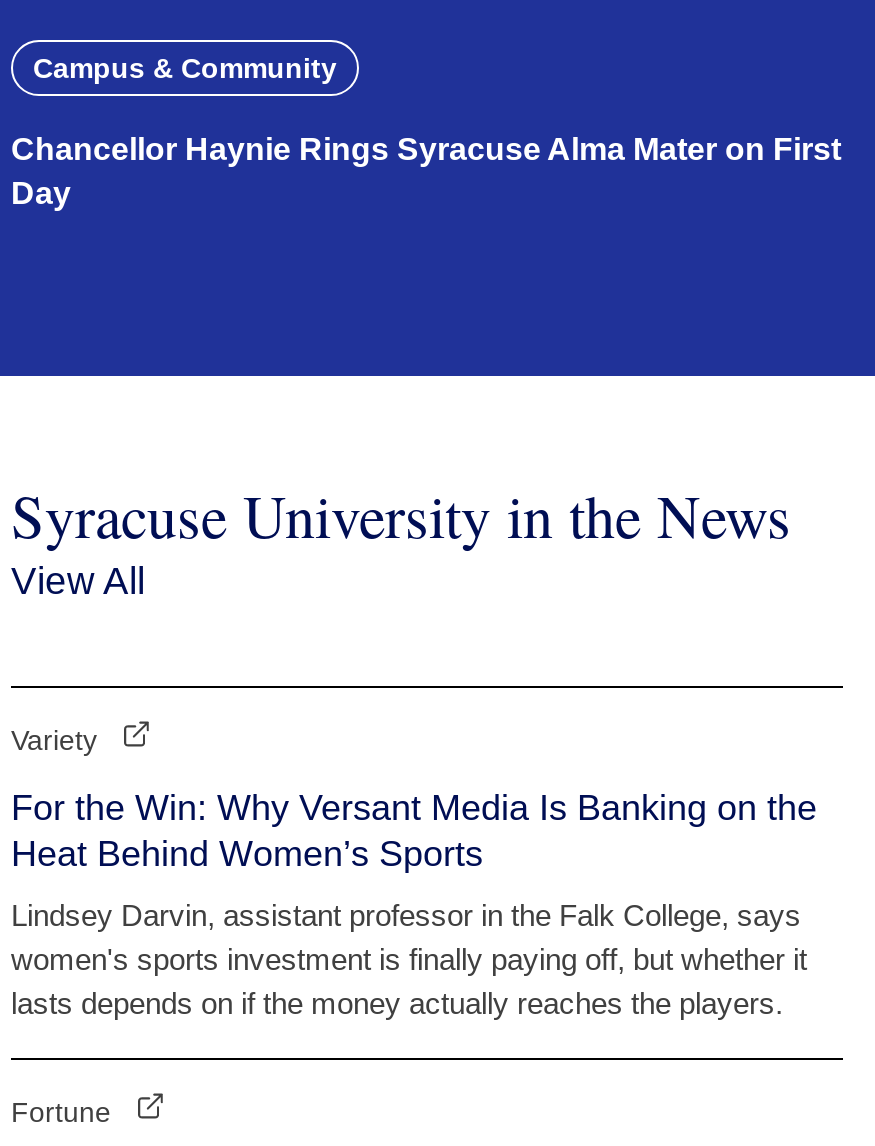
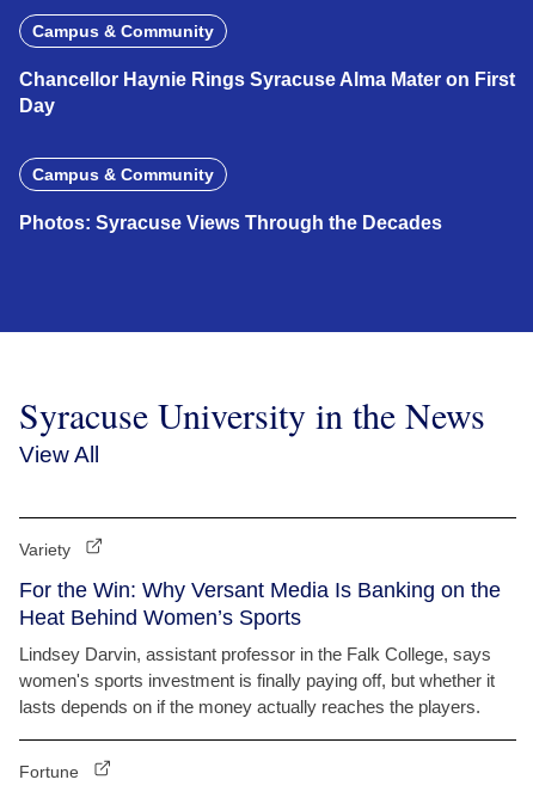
none -> [19,165,442,233] Campus & Community | Photos: Syracuse Views Through the Decades

